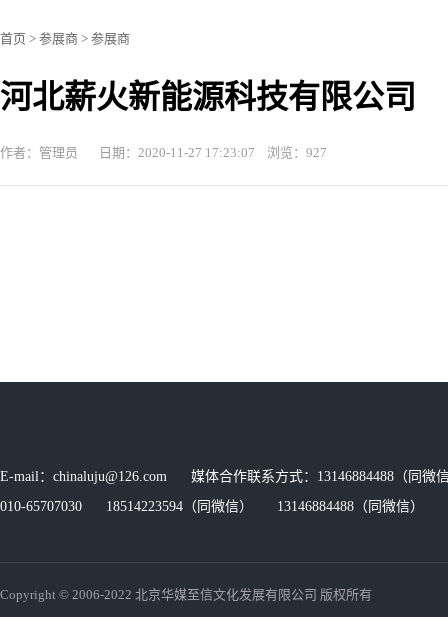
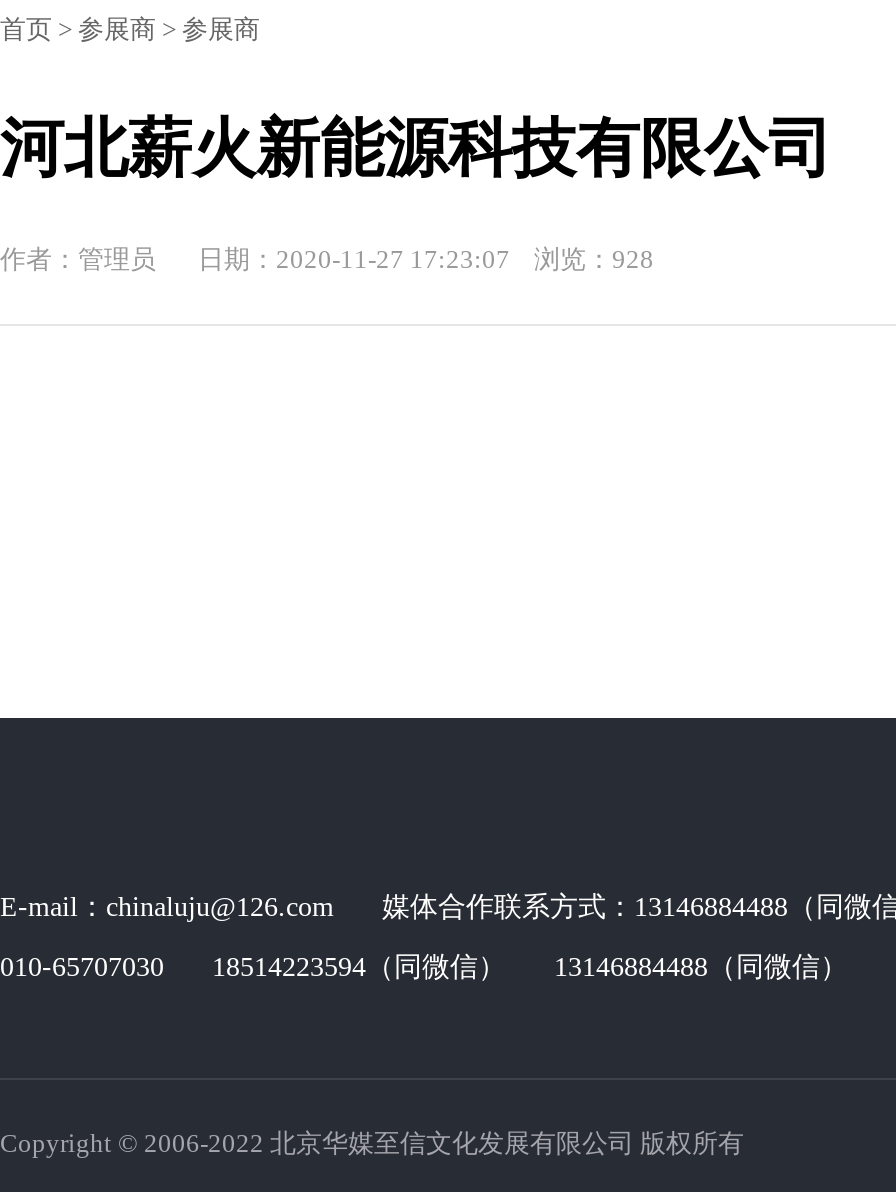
[0,145,327,160] 作者：管理员 日期：2020-11-27 17:23:07 浏览：927 -> [0,244,654,274] 作者：管理员 日期：2020-11-27 17:23:07 浏览：928

